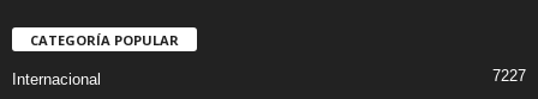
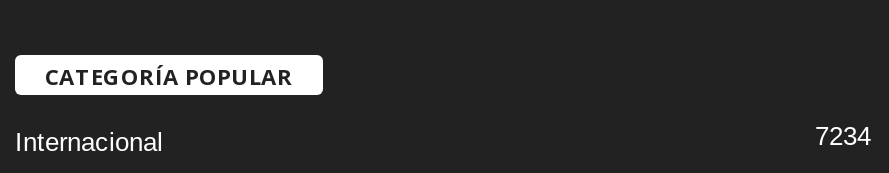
[492,66,526,84] 7227 -> [815,120,871,150] 7234

